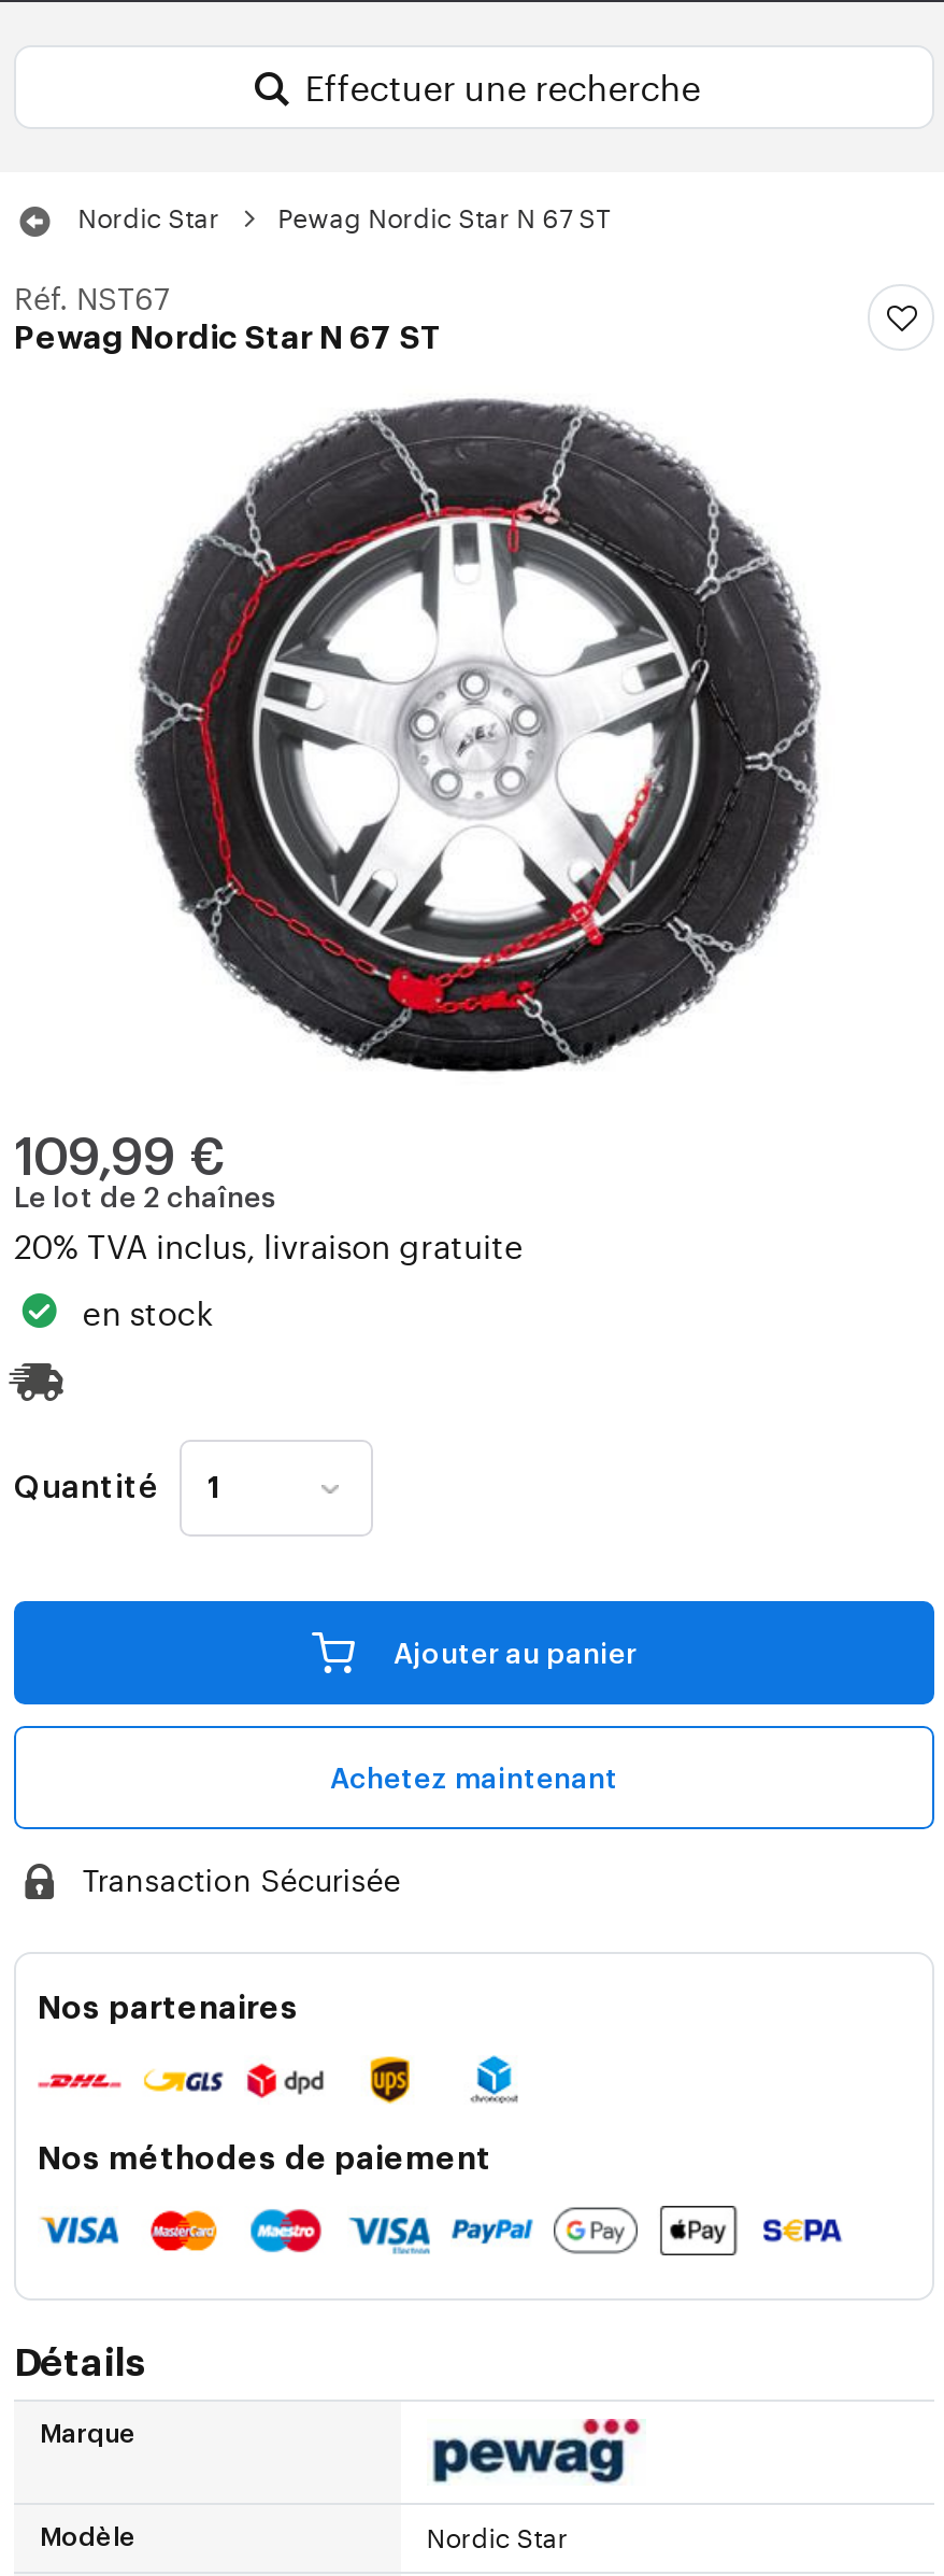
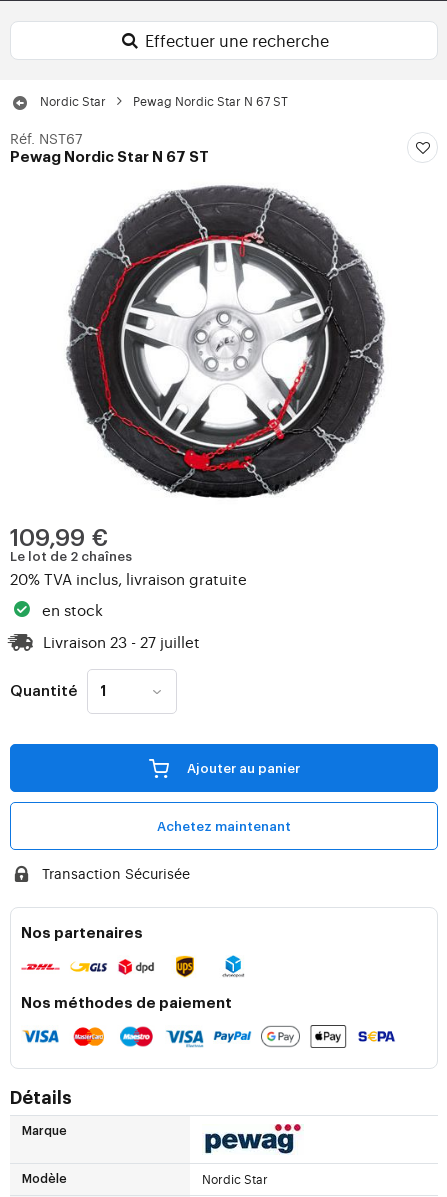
none -> [43,631,200,652] Livraison 23 - 27 juillet

